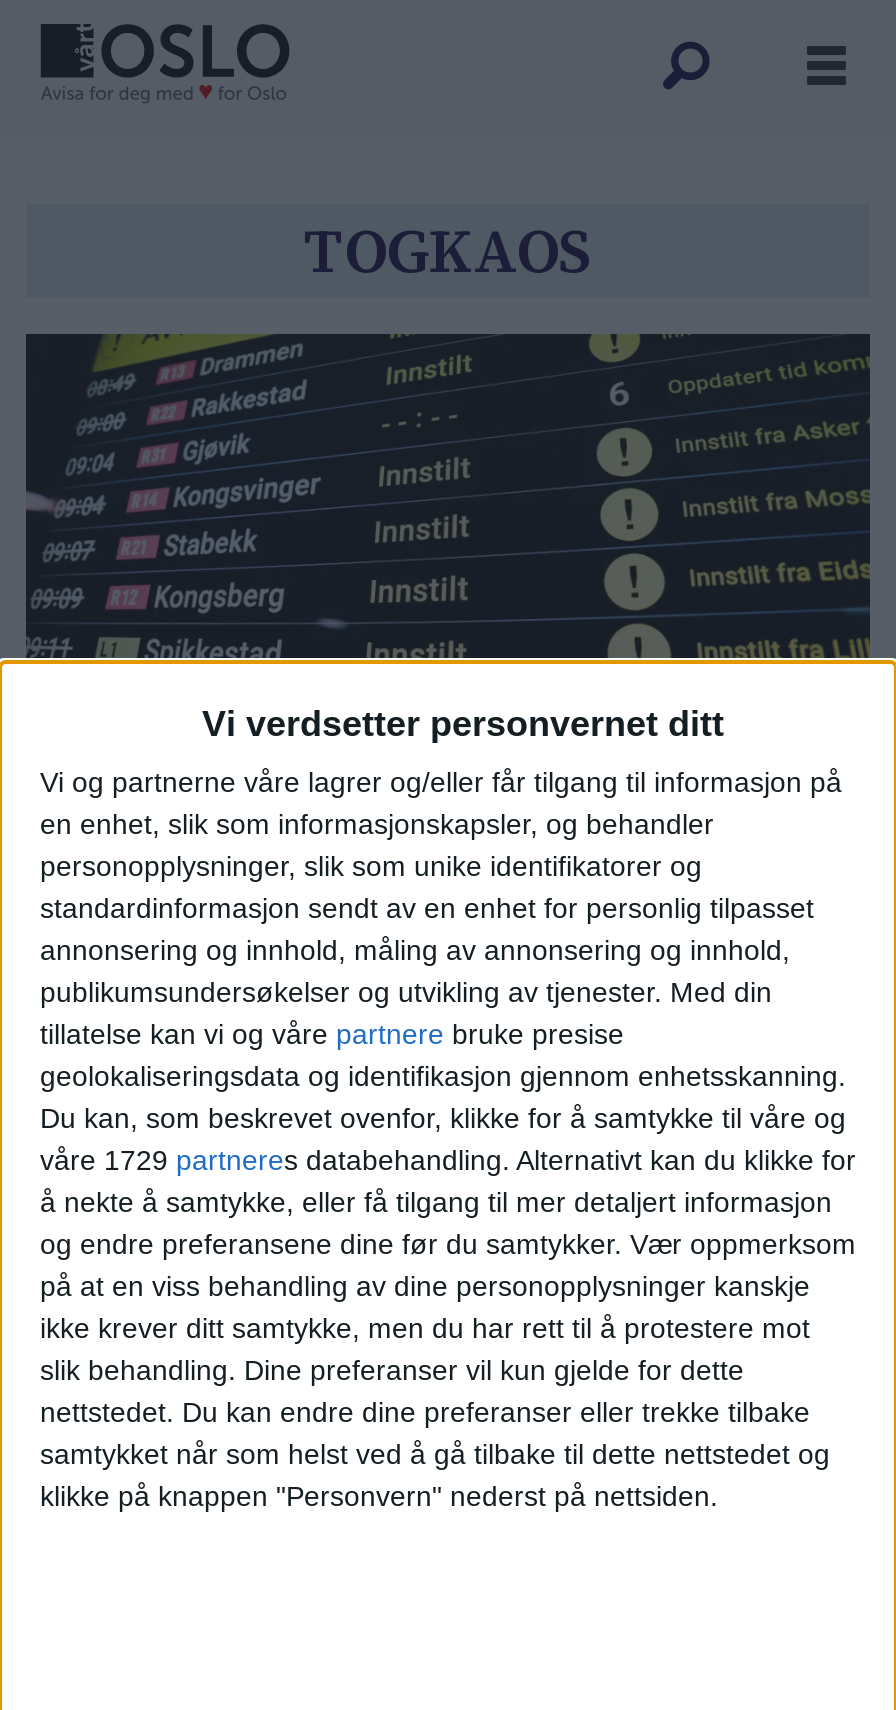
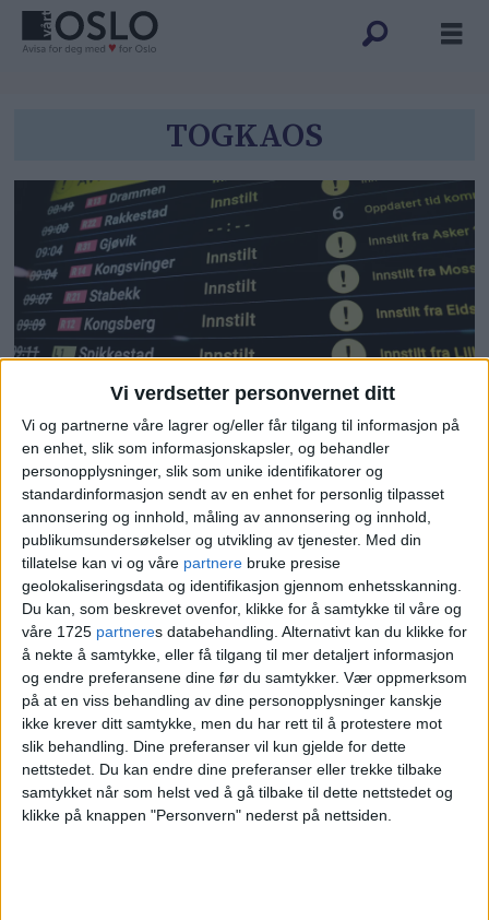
[40,1144,856,1176] våre 1729 partneres databehandling. Alternativt kan du klikke for -> [22,623,467,640] våre 1725 partneres databehandling. Alternativt kan du klikke for

